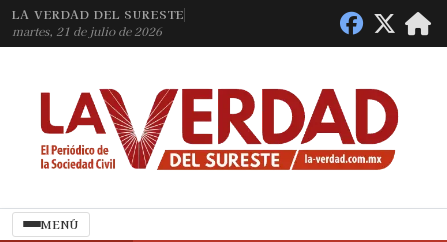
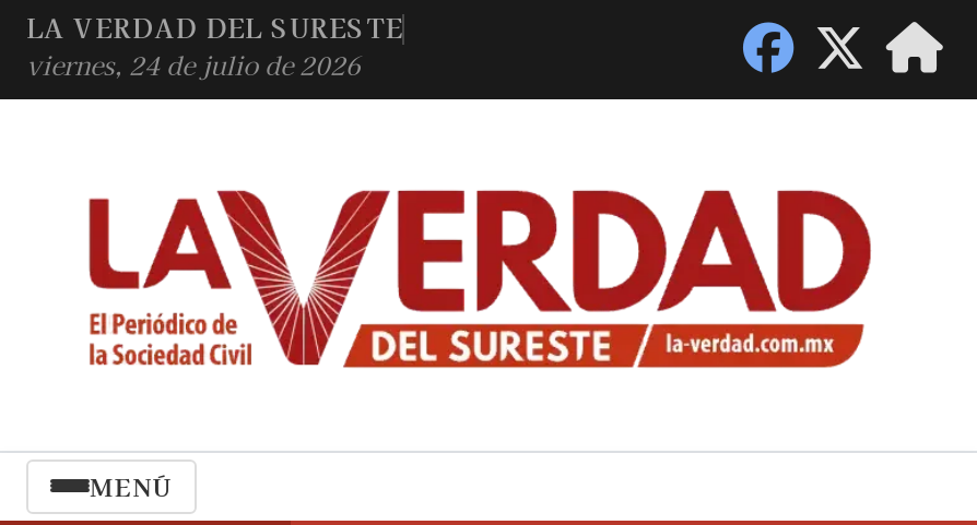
[12,23,162,39] martes, 21 de julio de 2026 -> [26,48,361,83] viernes, 24 de julio de 2026

